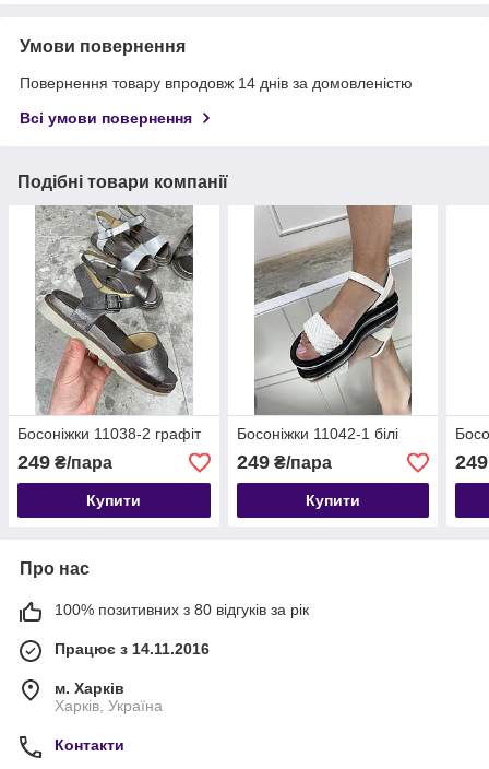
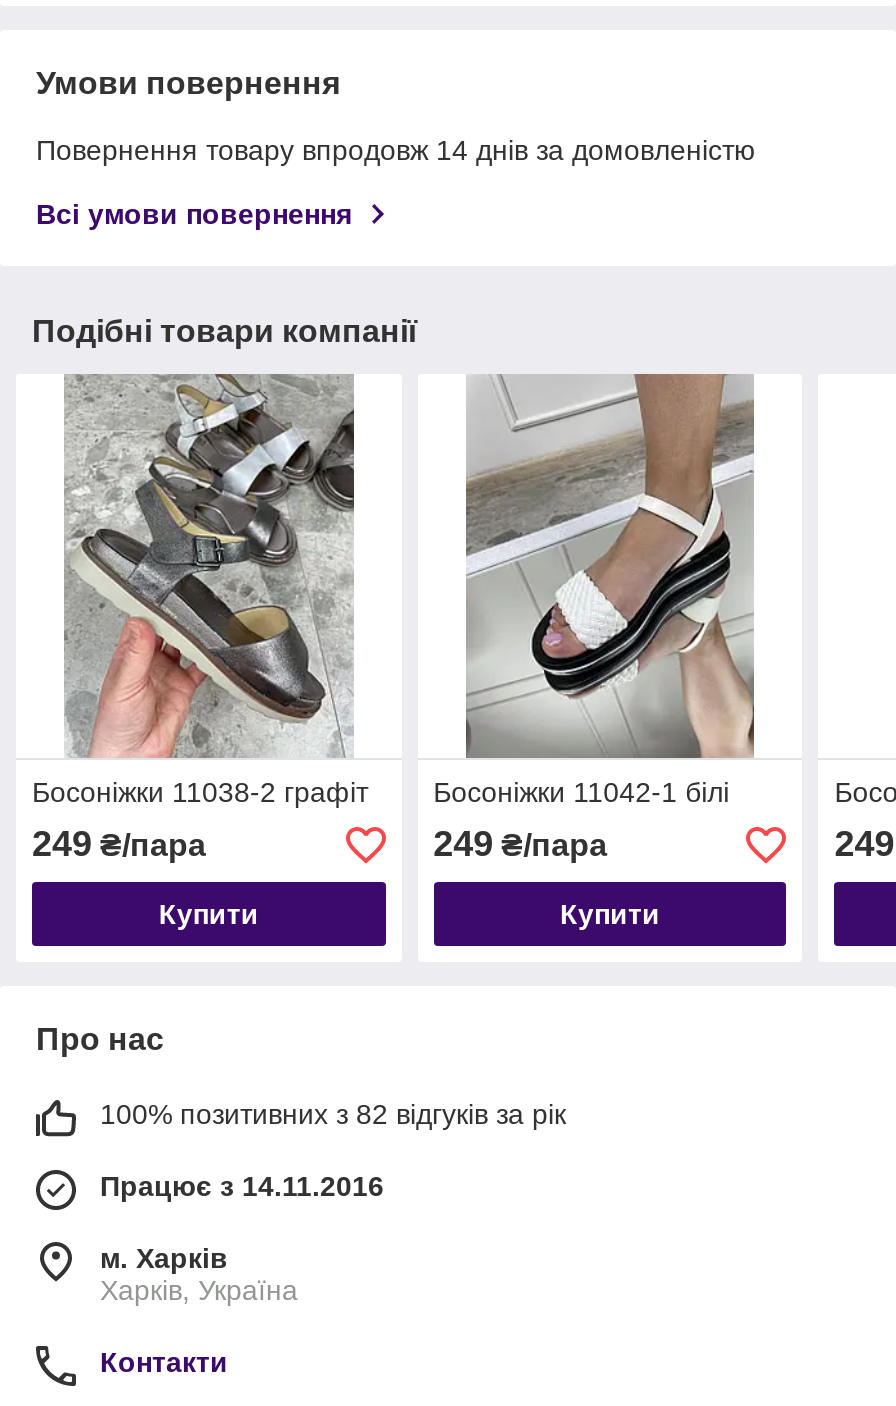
[55,601,309,619] 100% позитивних з 80 відгуків за рік -> [100,1099,566,1131] 100% позитивних з 82 відгуків за рік

